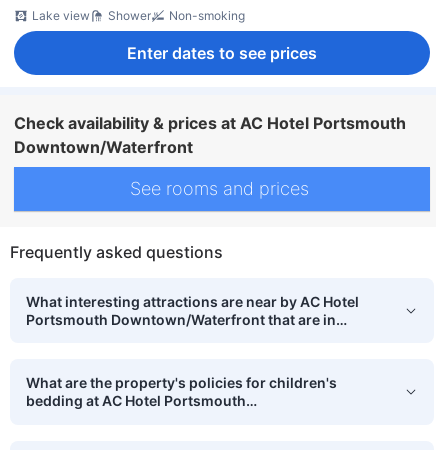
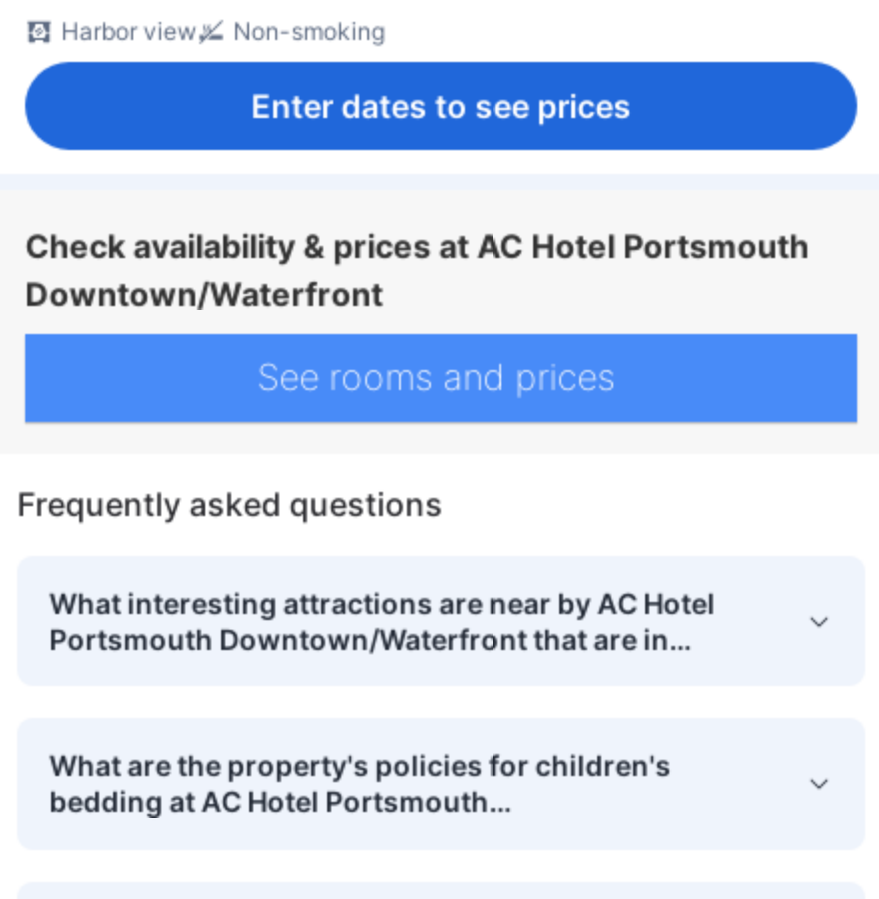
[32,8,151,23] Lake view | Shower -> [61,16,197,46] Harbor view

